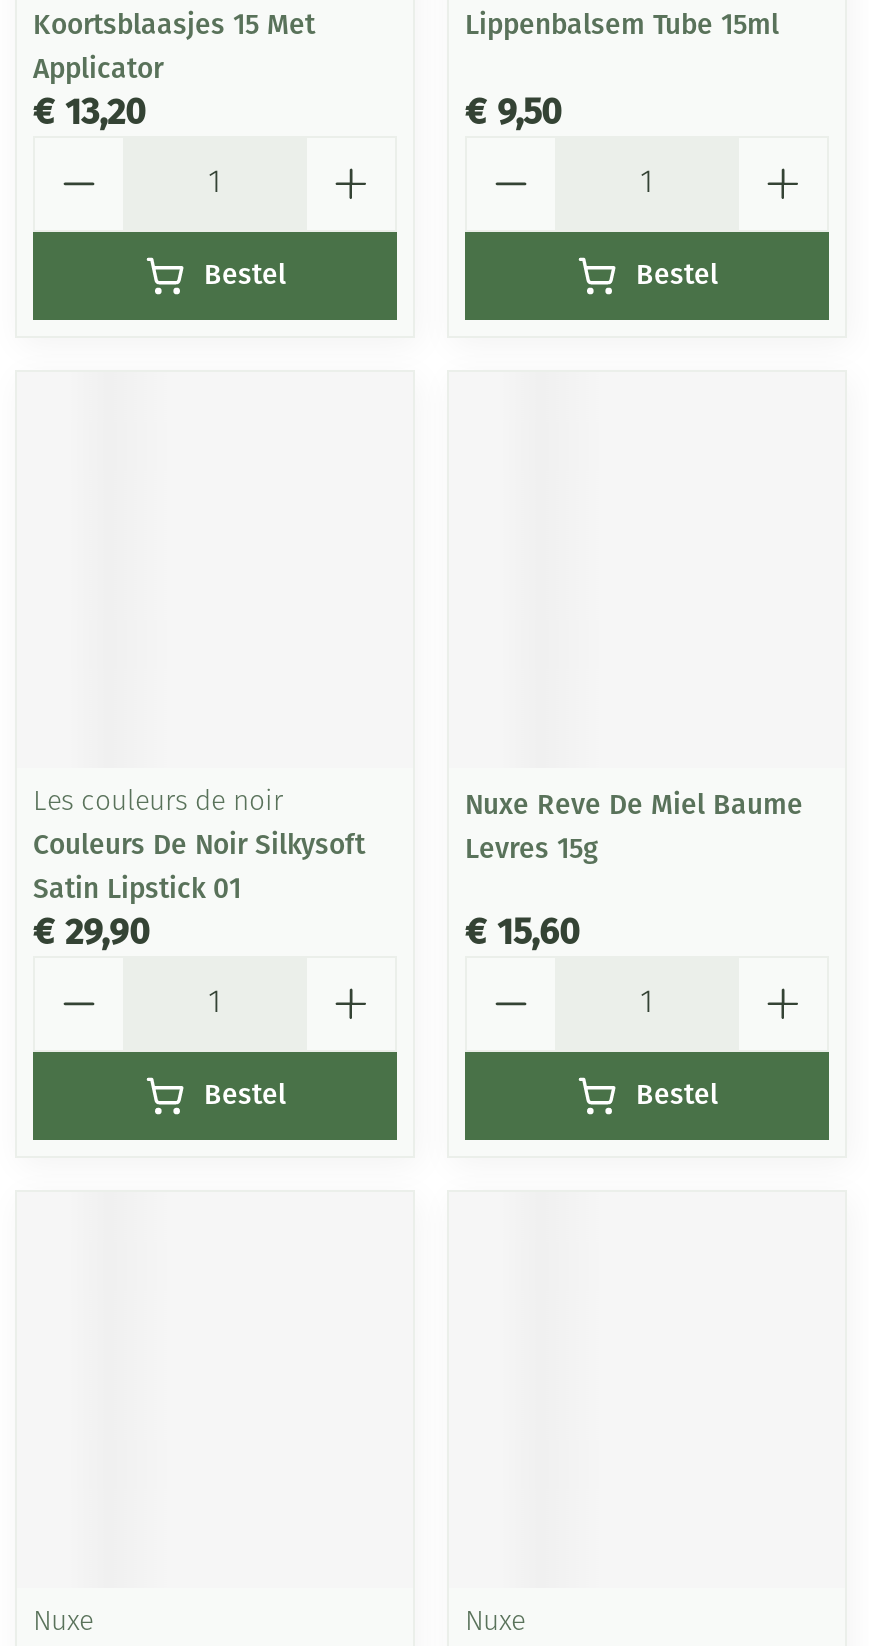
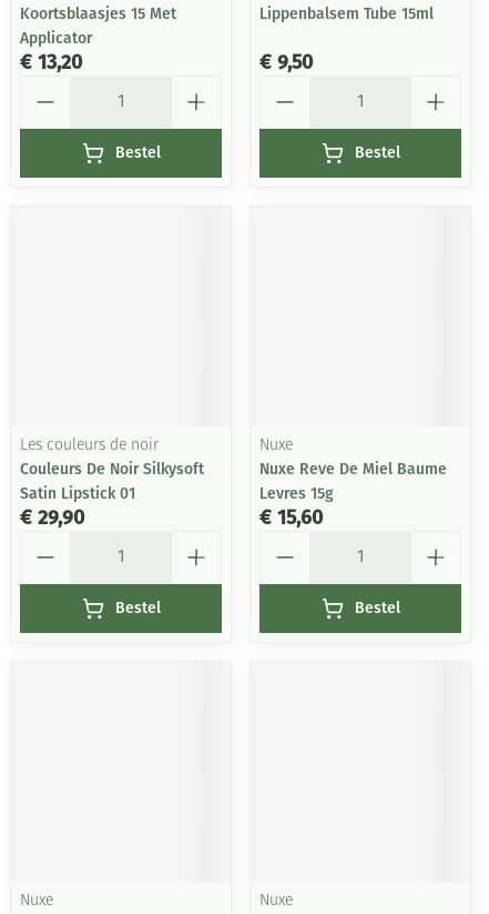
moved [465,788,803,866] -> [259,460,447,503]: Nuxe Reve De Miel Baume | Levres 15g
none -> [259,438,293,454] Nuxe

